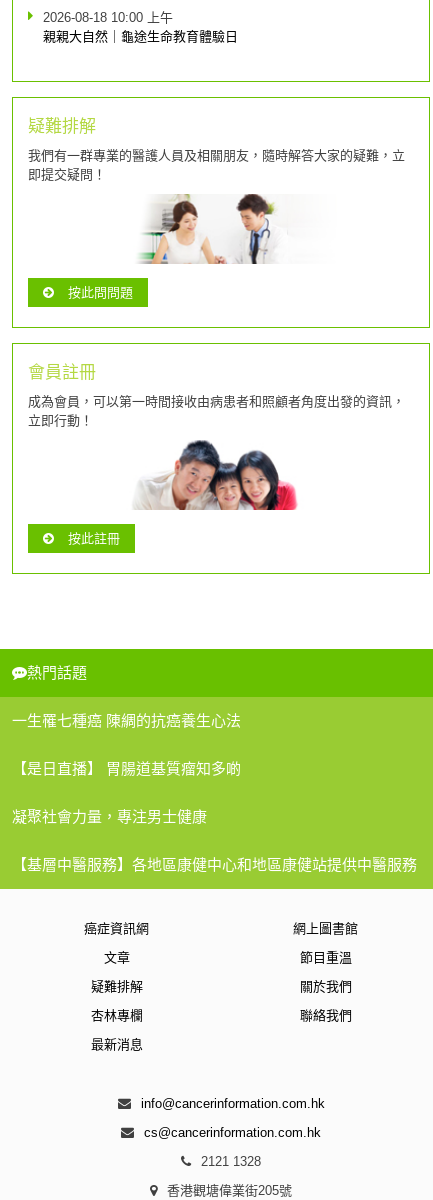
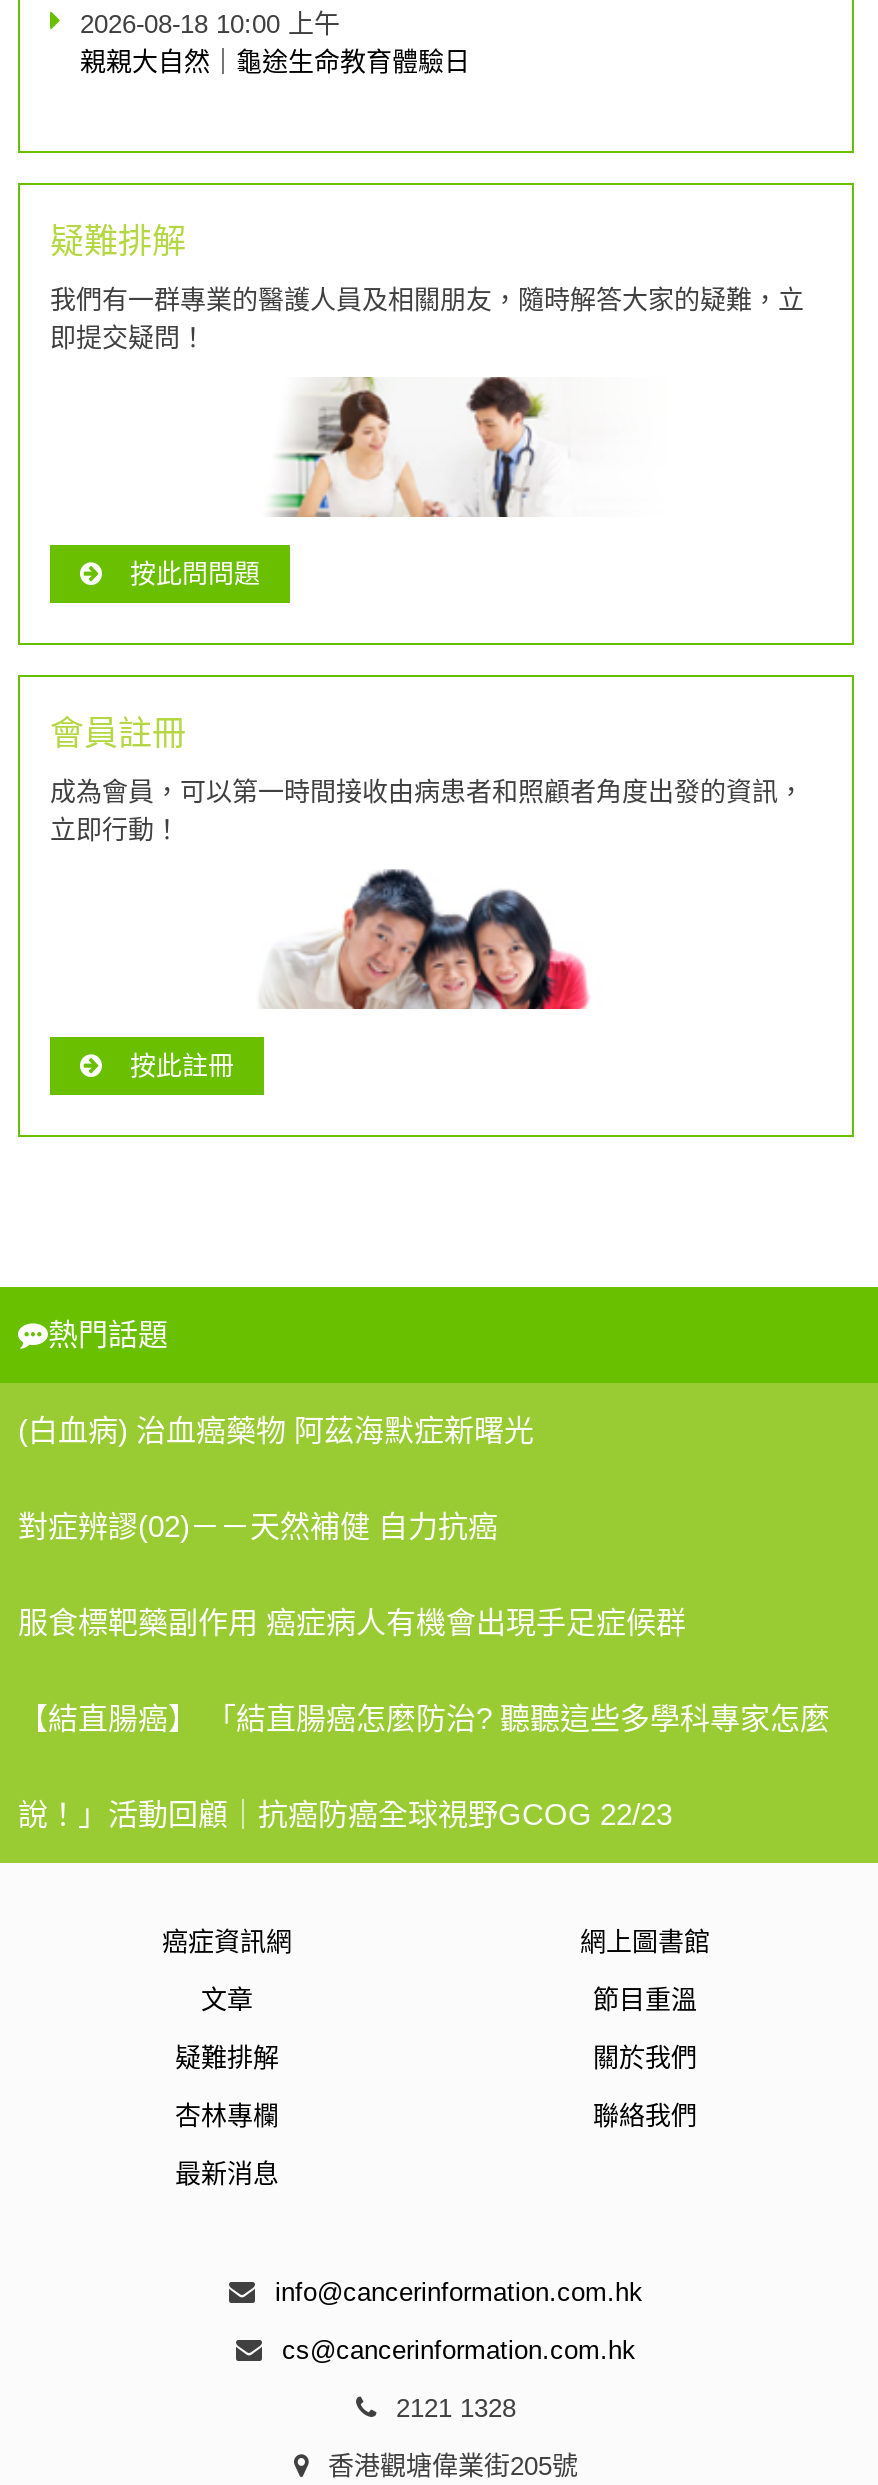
[12,712,417,873] 一生罹七種癌 陳綢的抗癌養生心法 | 【是日直播】 胃腸道基質瘤知多啲 | 凝聚社會力量，專注男士健康 | 【基層中醫服務】各地區康健中心和地區康健站提供中醫服務 -> [18,1412,830,1830] (白血病) 治血癌藥物 阿茲海默症新曙光 | 對症辨謬(02)－－天然補健 自力抗癌 | 服食標靶藥副作用 癌症病人有機會出現手足症候群 | 【結直腸癌】 「結直腸癌怎麼防治? 聽聽這些多學科專家怎麼 | 說！」活動回顧｜抗癌防癌全球視野GCOG 22/23

